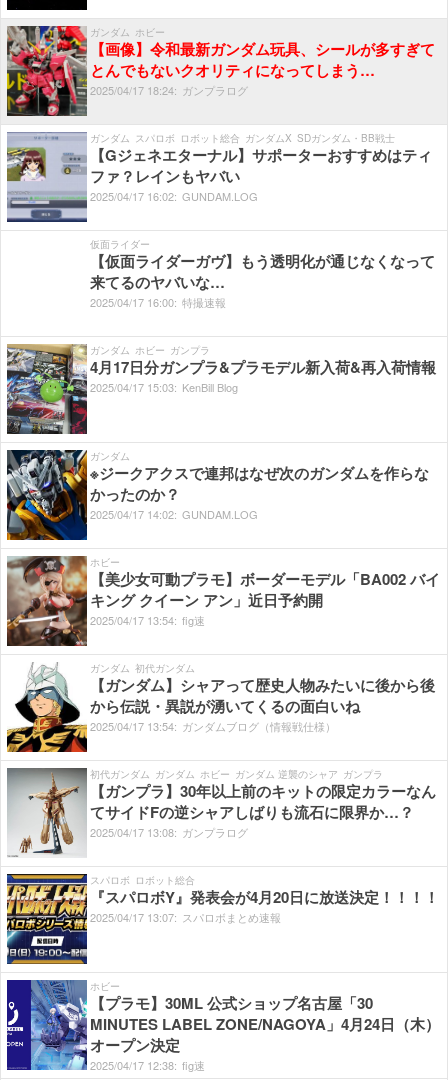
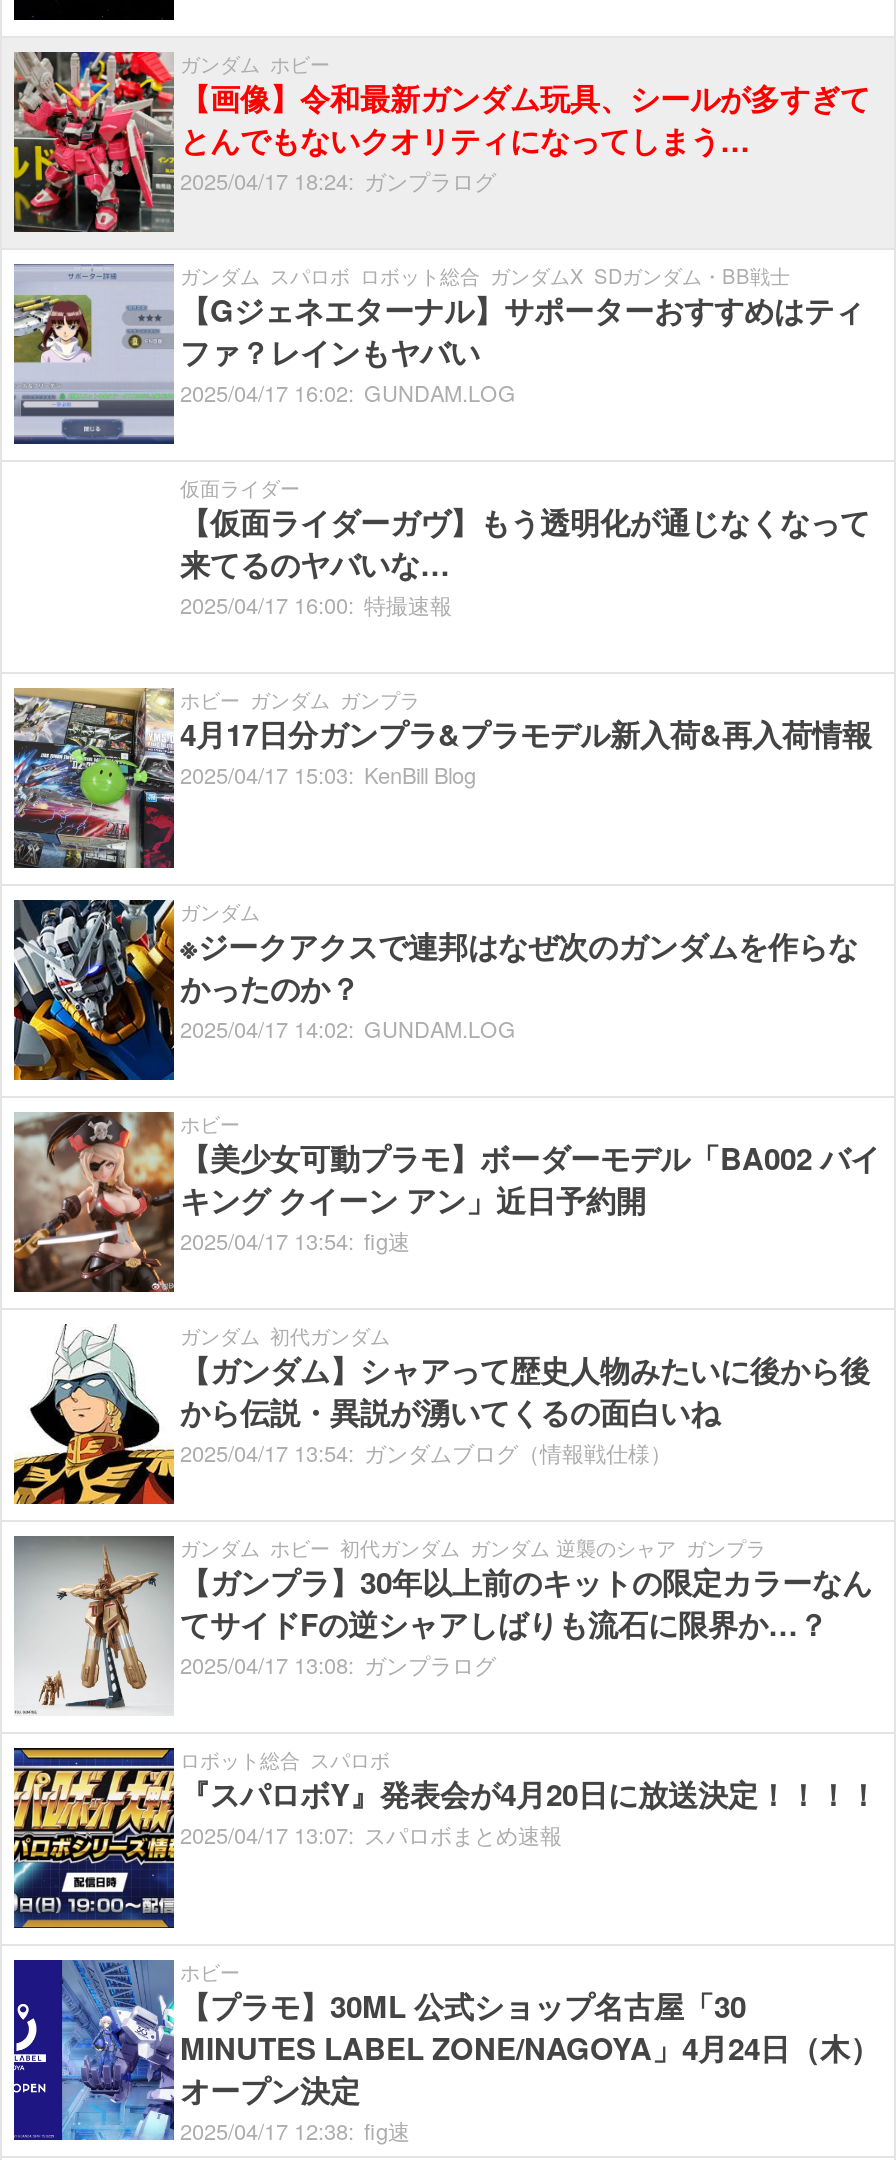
[90,343,210,357] ガンダム ホビー ガンプラ -> [180,686,420,714] ホビー ガンダム ガンプラ
[90,767,383,781] 初代ガンダム ガンダム ホビー ガンダム 逆襲のシャア ガンプラ -> [180,1534,766,1562] ガンダム ホビー 初代ガンダム ガンダム 逆襲のシャア ガンプラ
[90,873,195,887] スパロボ ロボット総合 -> [180,1746,390,1774] ロボット総合 スパロボ

